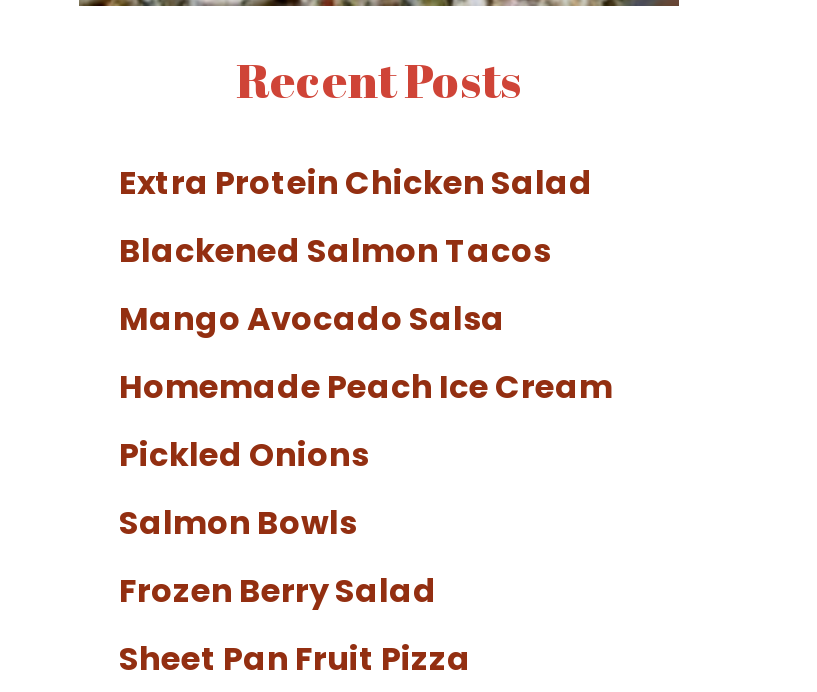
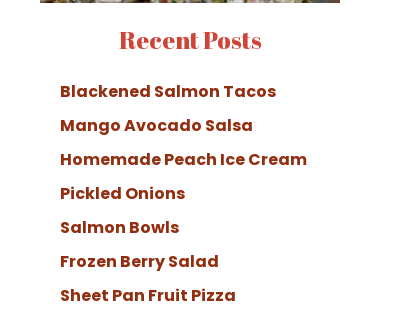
[119,160,593,206] Extra Protein Chicken Salad -> none

